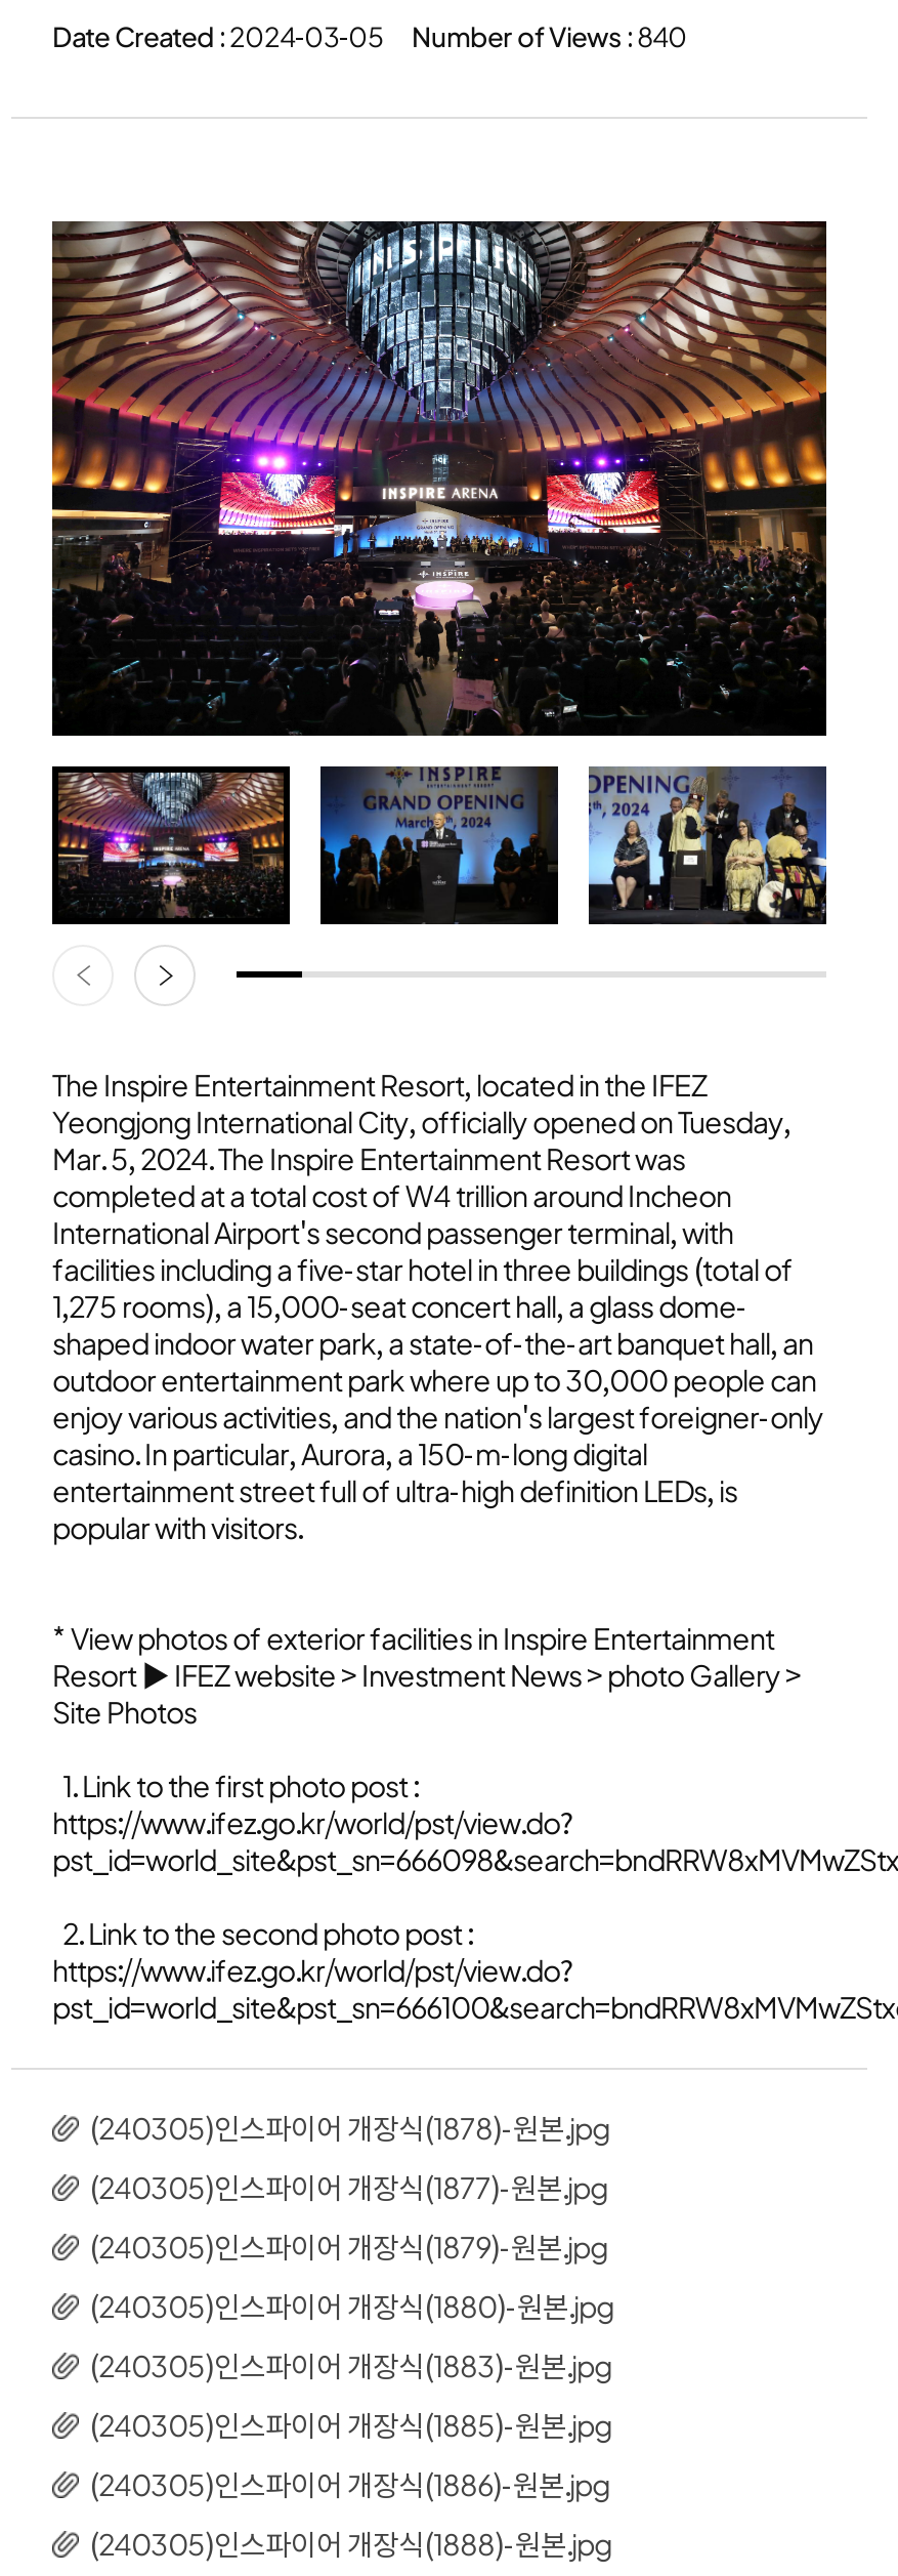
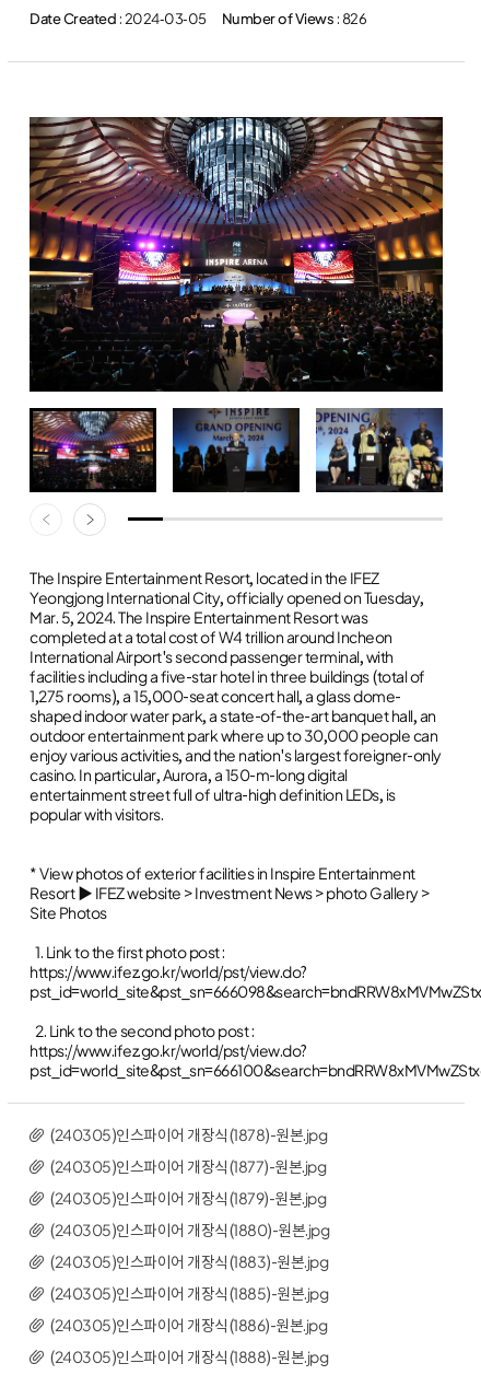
[412,20,687,55] Number of Views: 840 -> [221,10,366,28] Number of Views: 826

